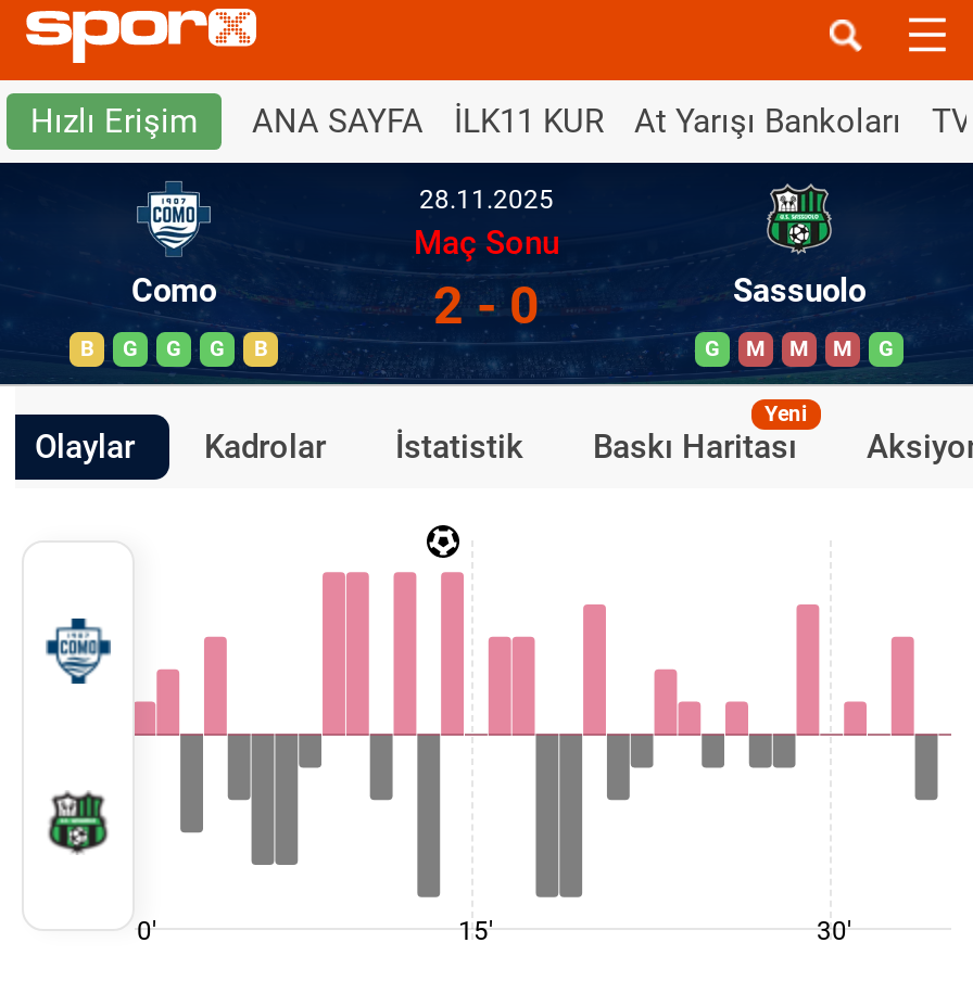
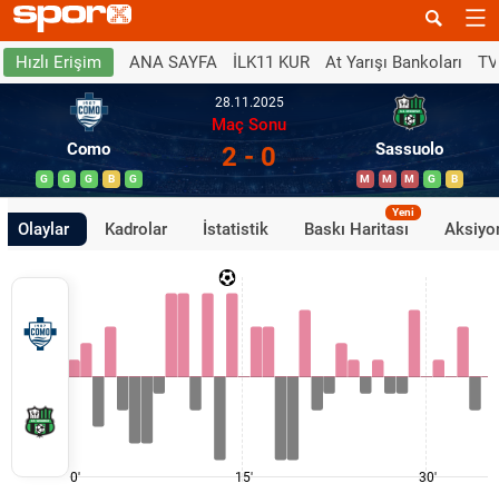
[80,336,93,360] B -> none
[705,336,720,360] G -> none
none -> [130,172,138,185] G
none -> [451,172,458,185] B

